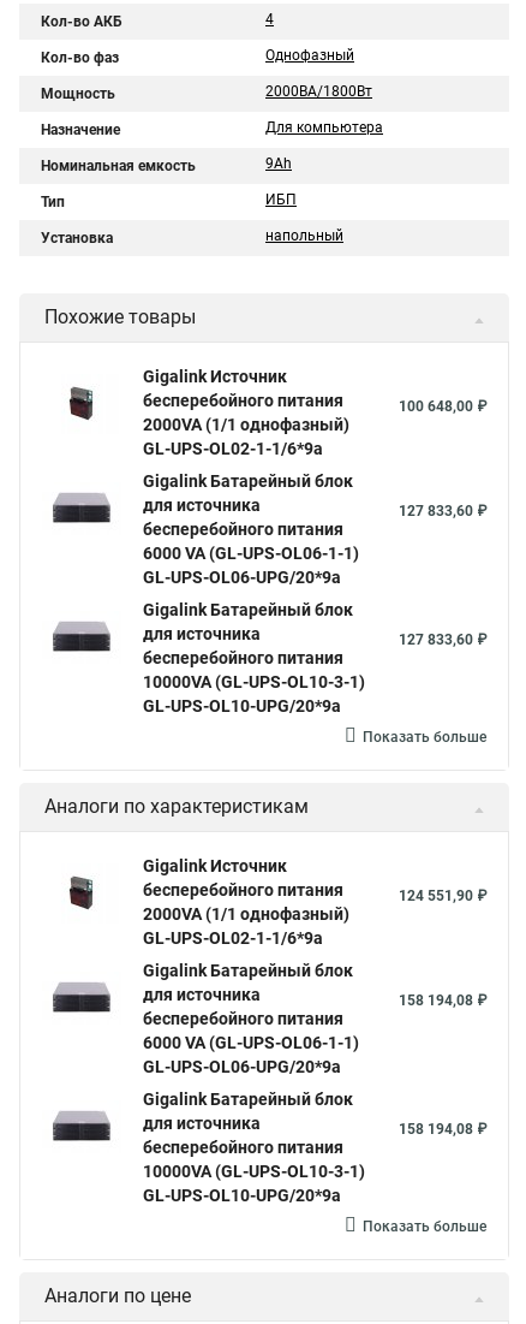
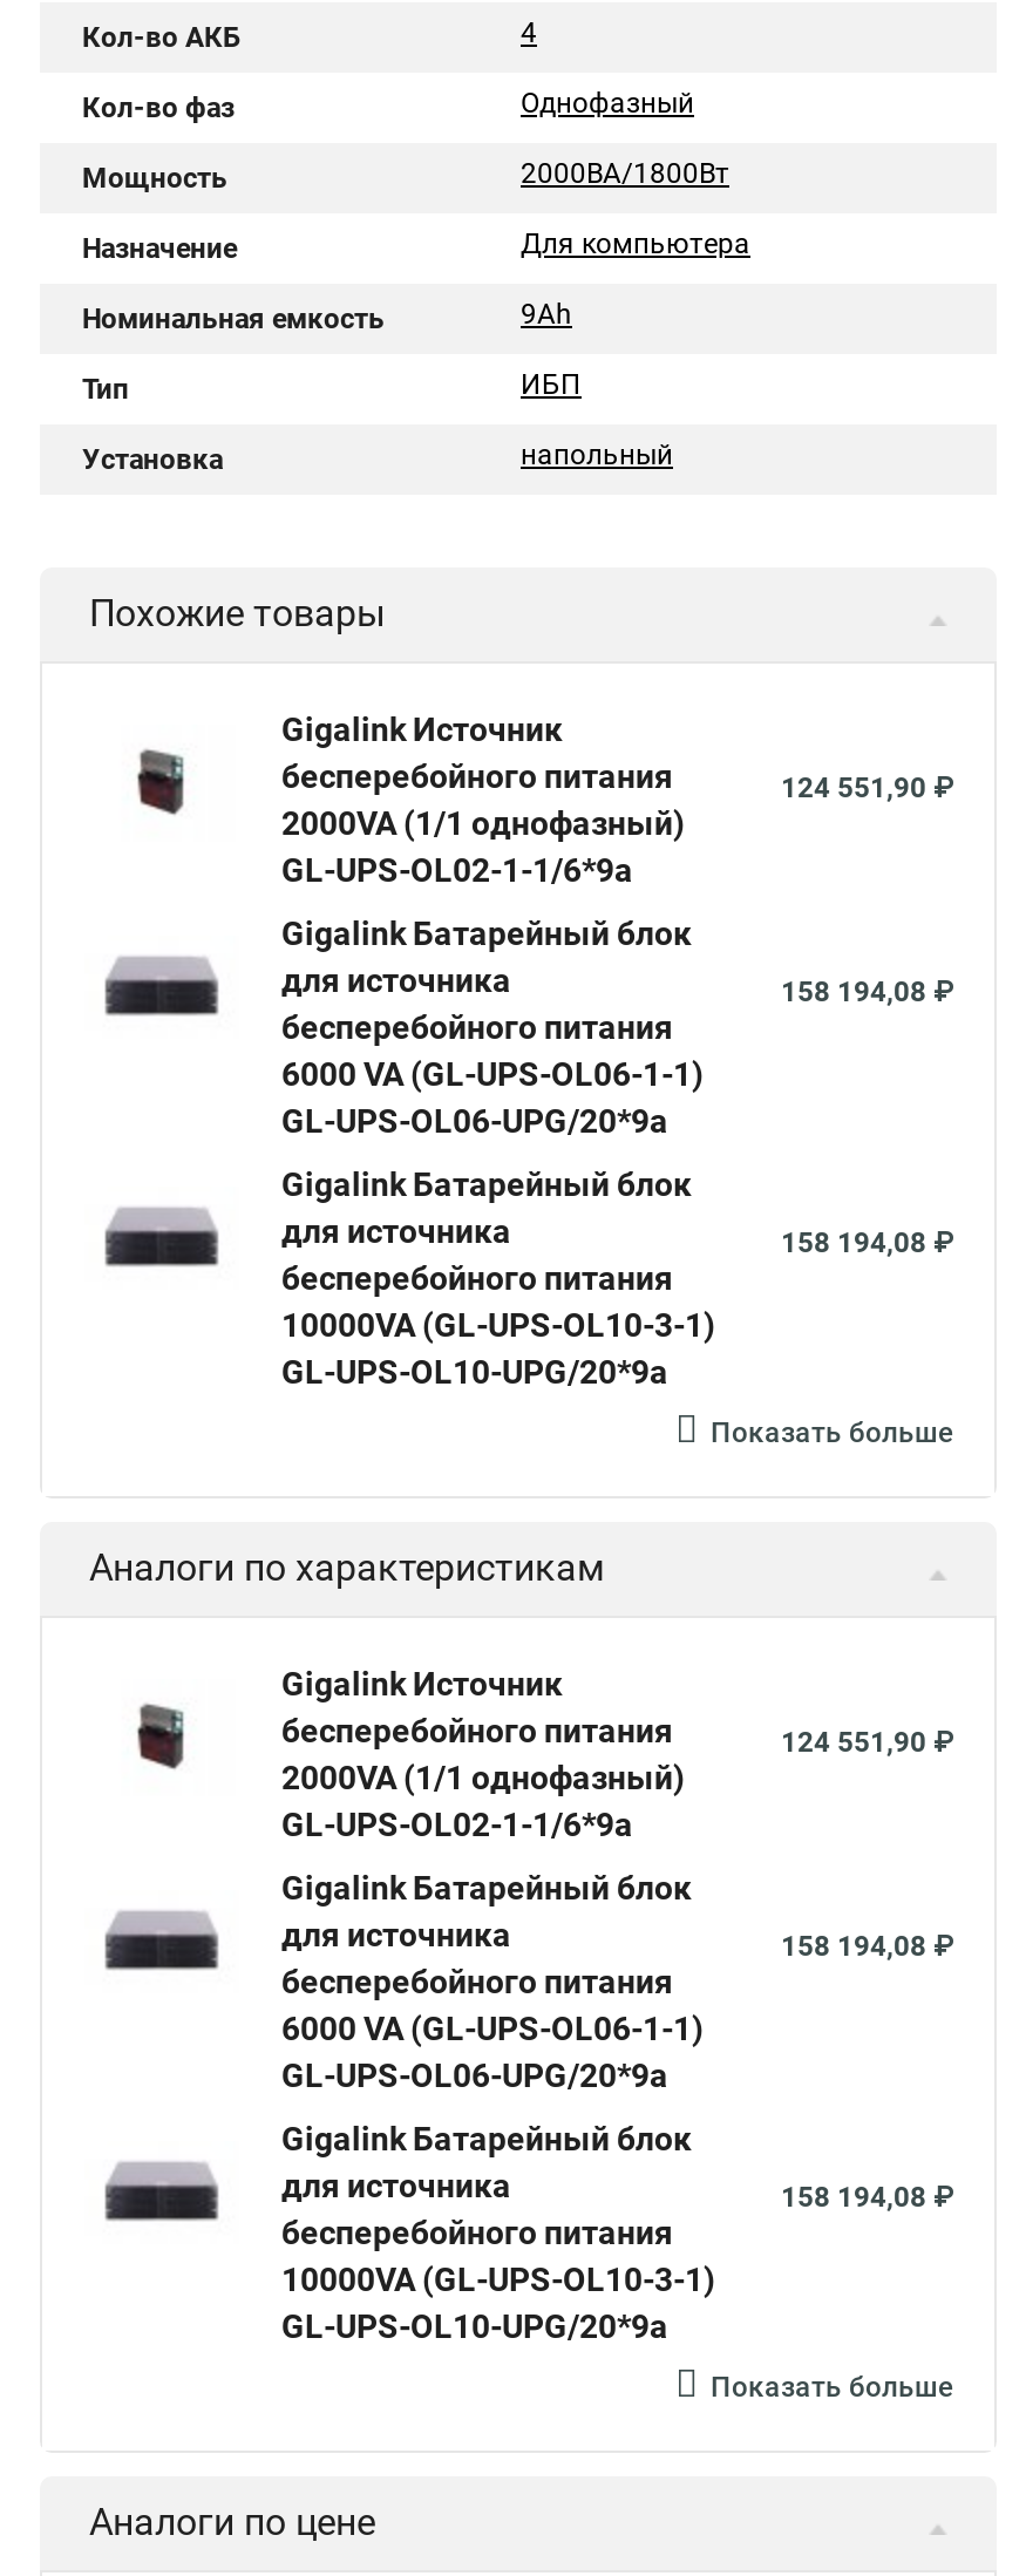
[399,398,486,415] 100 648,00 ₽ -> [781,772,952,804] 124 551,90 ₽
[399,503,486,519] 127 833,60 ₽ -> [781,976,952,1008] 158 194,08 ₽
[399,631,486,648] 127 833,60 ₽ -> [781,1226,952,1259] 158 194,08 ₽

